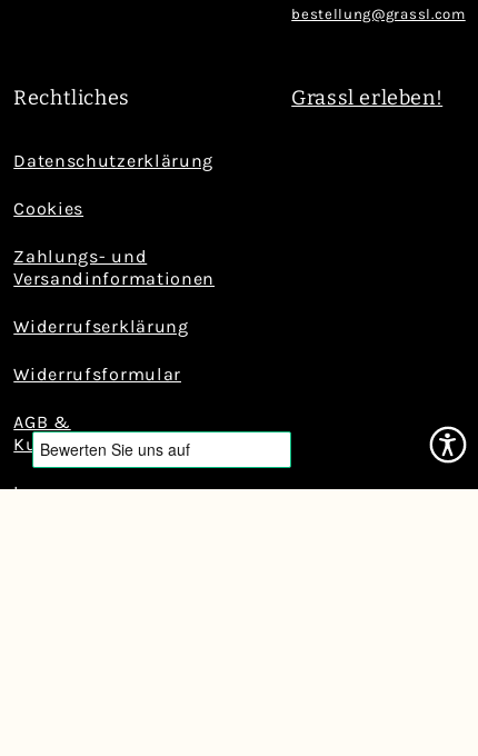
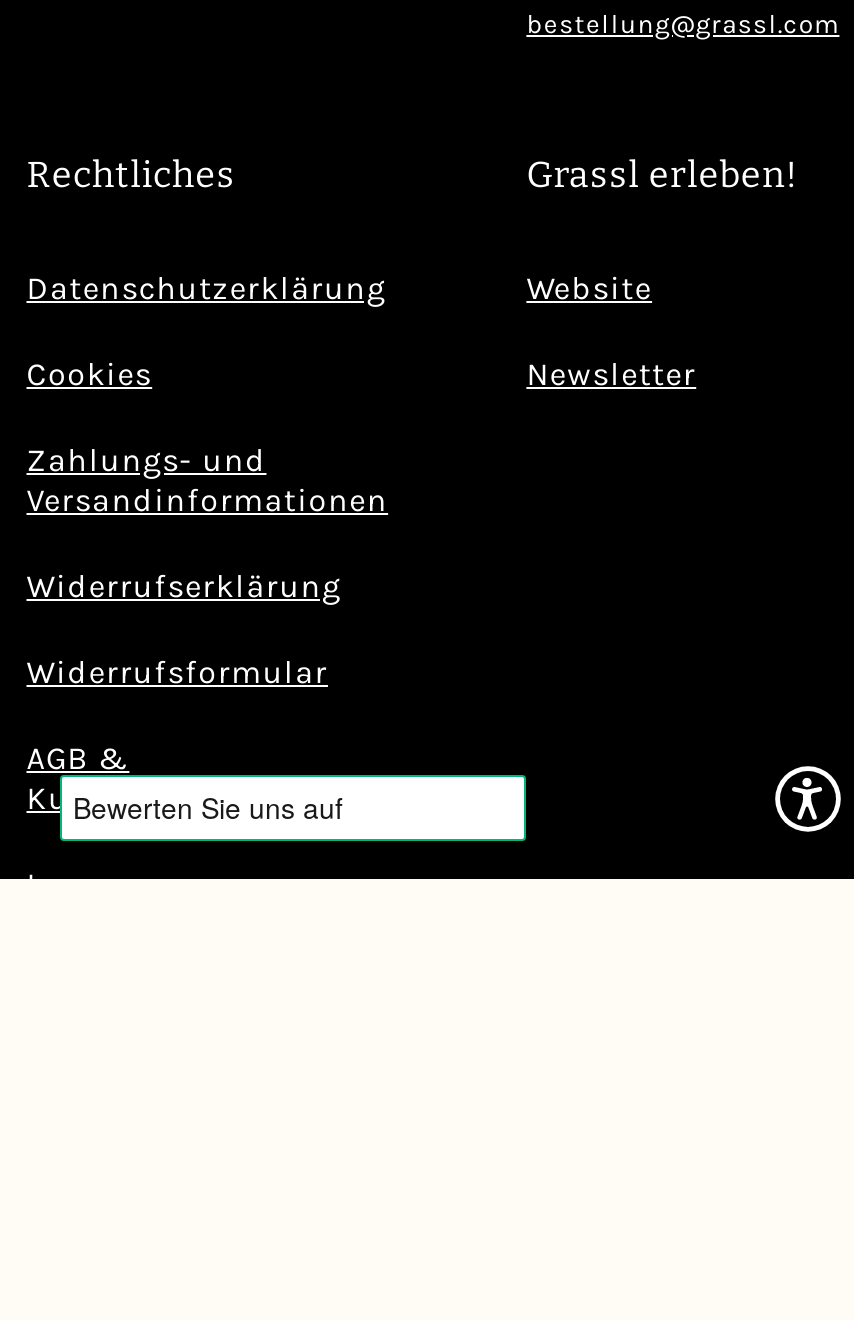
none -> [526,268,696,392] Website | Newsletter

